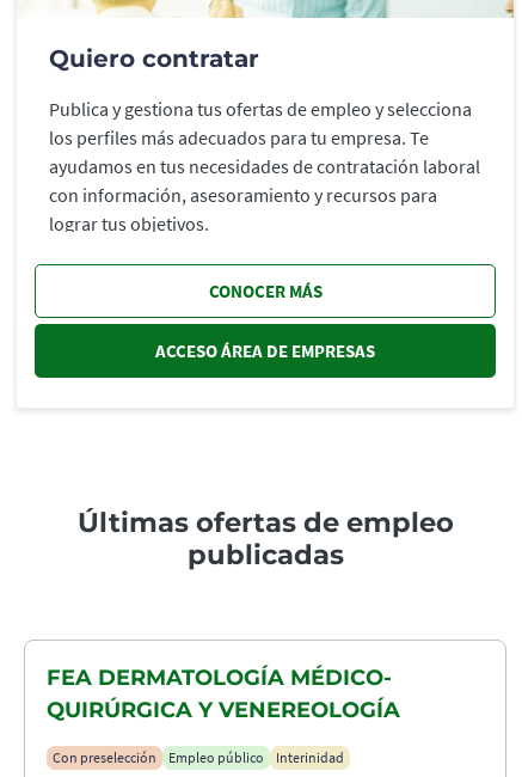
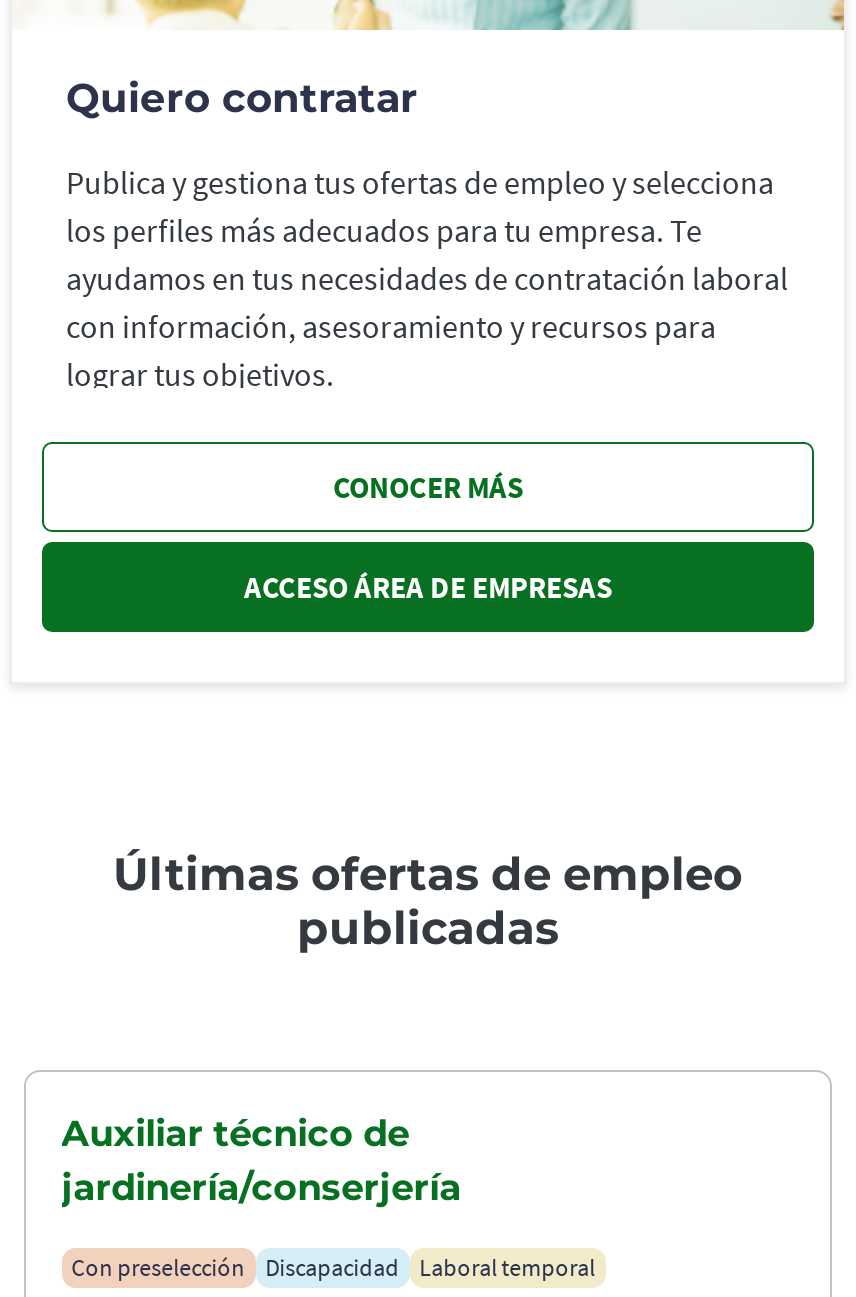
[46,664,400,723] FEA DERMATOLOGÍA MÉDICO- | QUIRÚRGICA Y VENEREOLOGÍA -> [61,1111,461,1209] Auxiliar técnico de | jardinería/conserjería
[168,748,344,766] Empleo público | Interinidad -> [265,1251,595,1281] Discapacidad | Laboral temporal

